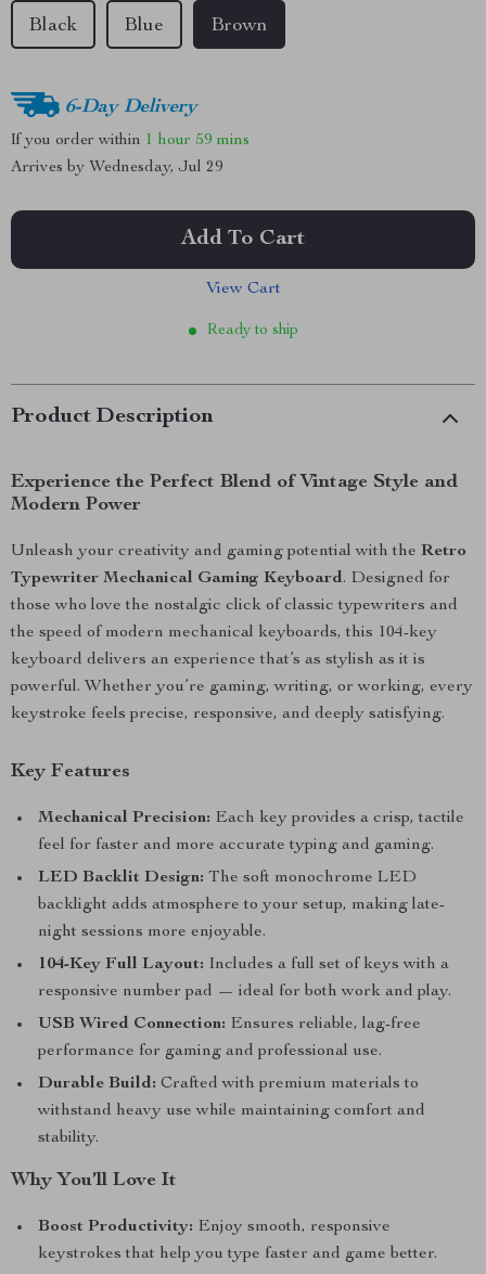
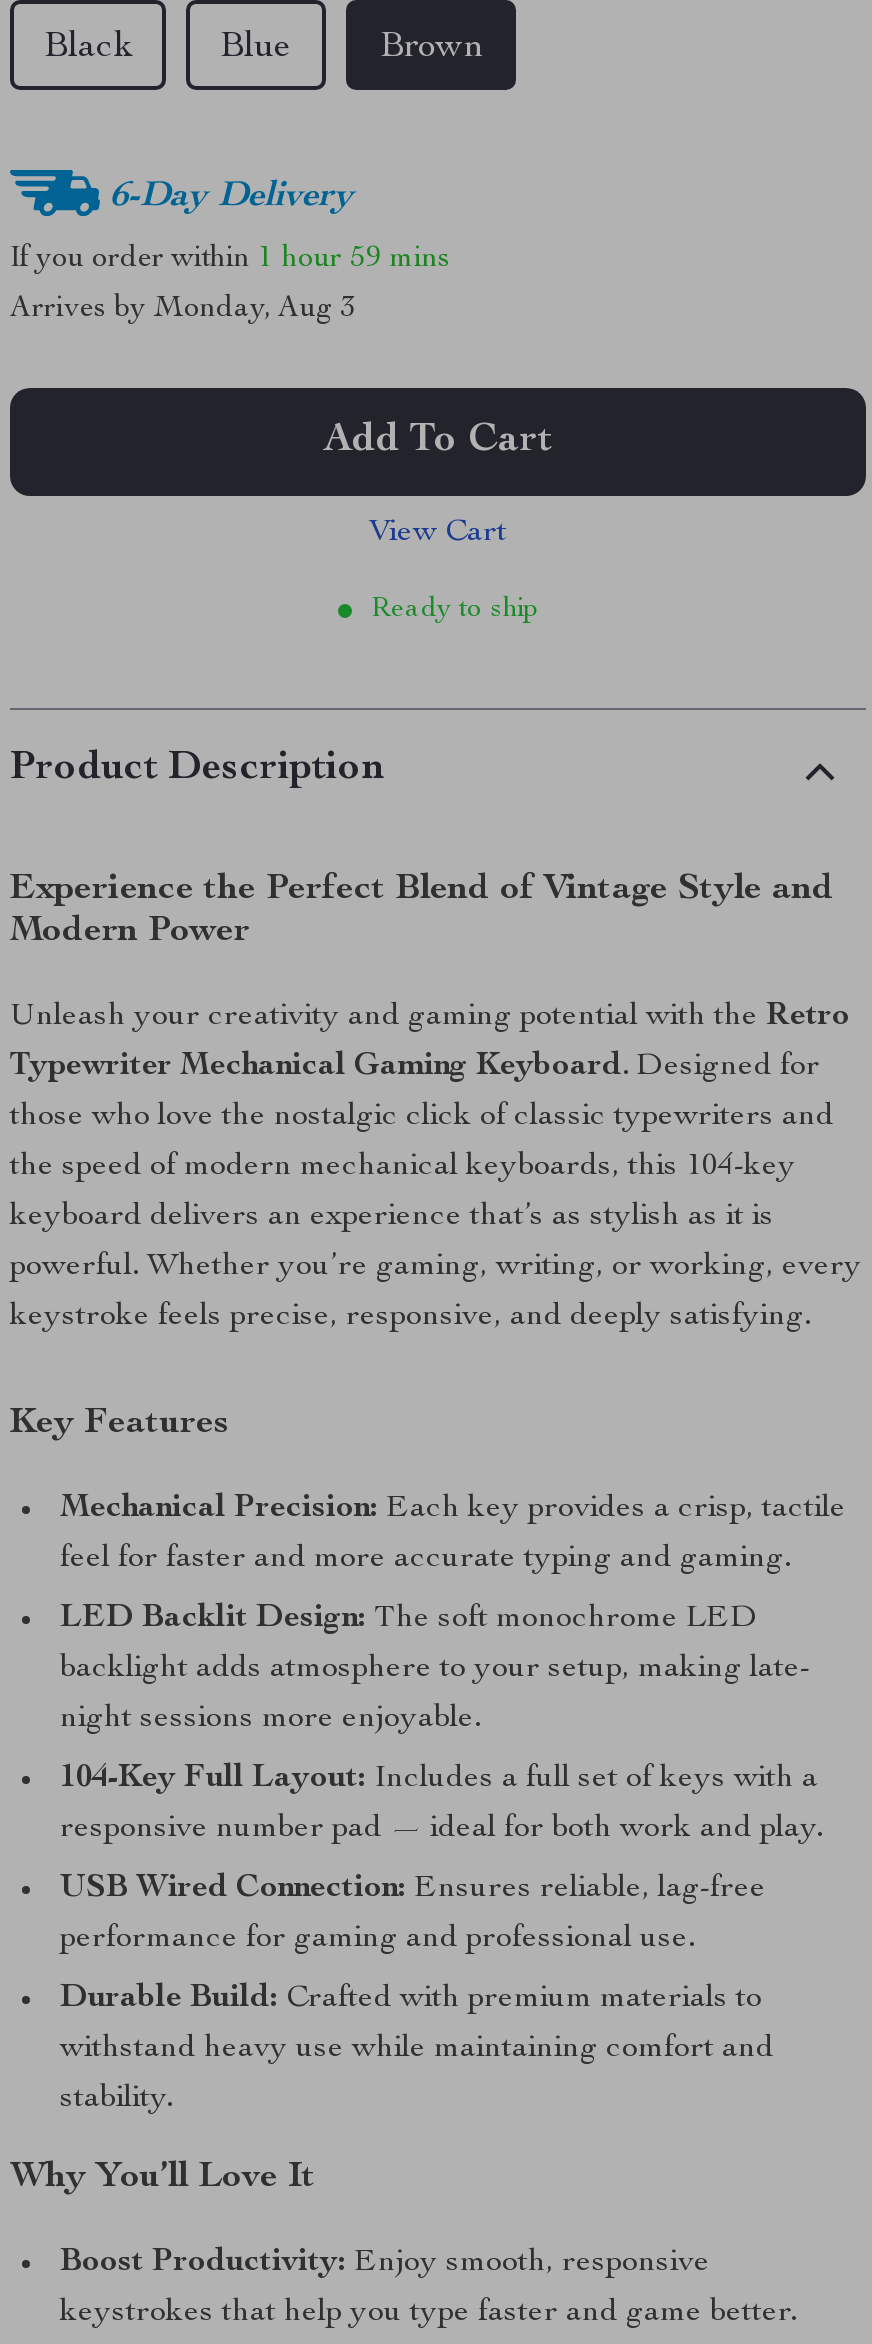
[11,159,223,176] Arrives by Wednesday, Jul 29 -> [10,294,356,324] Arrives by Monday, Aug 3

